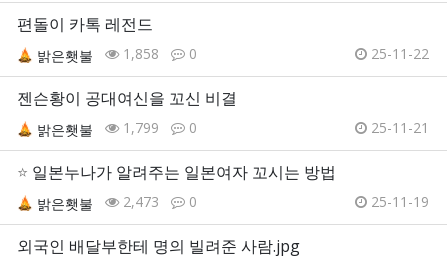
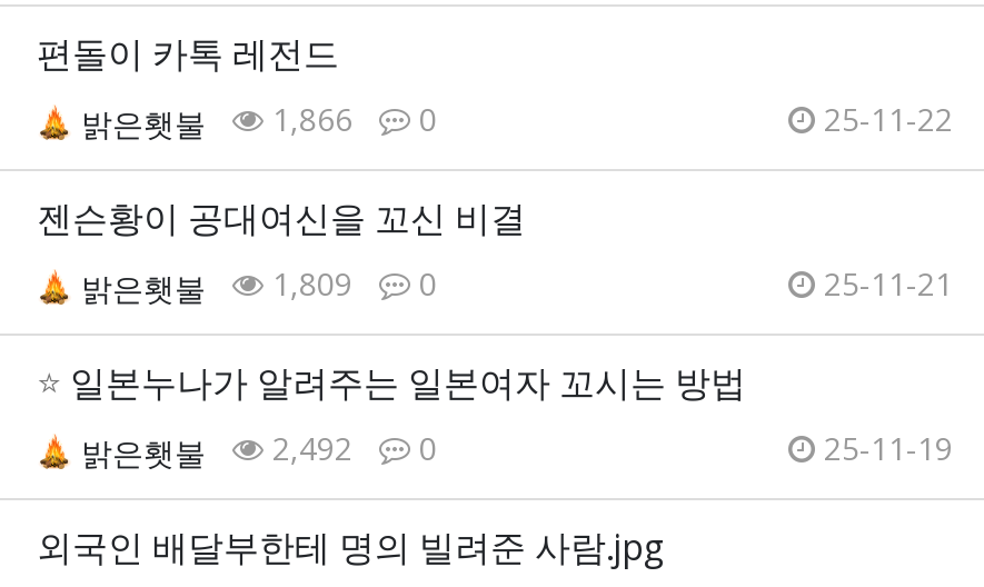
[119,44,159,63] 1,858 -> [264,99,352,141] 1,866
[119,118,159,137] 1,799 -> [264,263,352,305] 1,809
[119,192,159,211] 2,473 -> [264,428,352,470] 2,492

